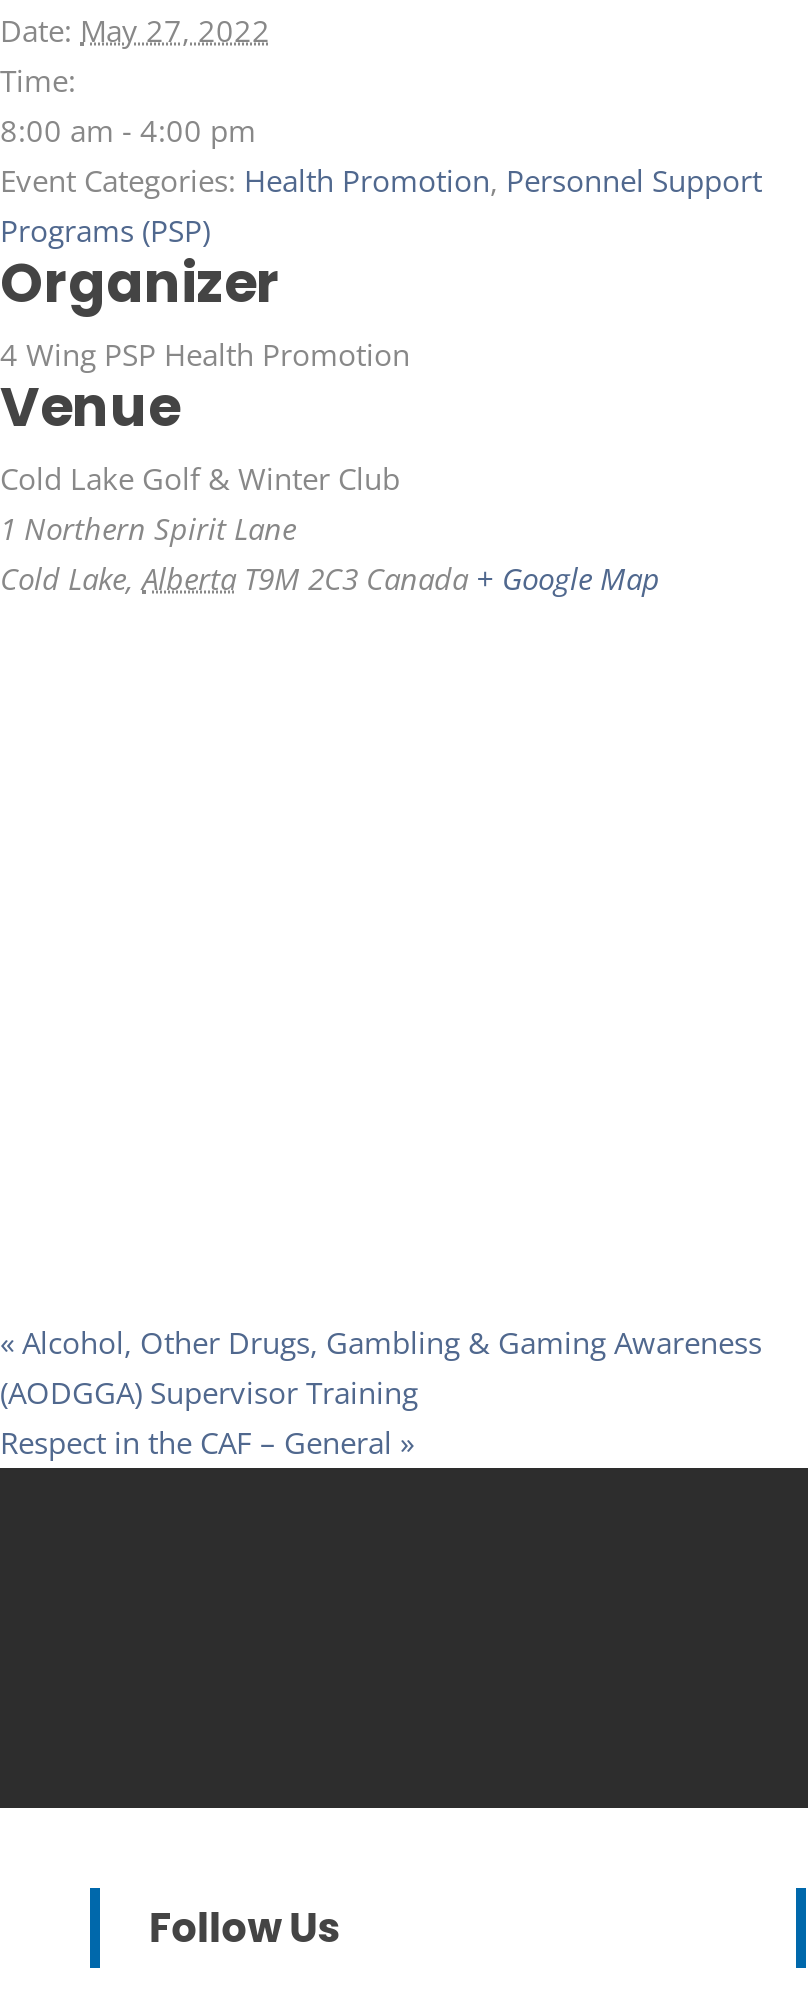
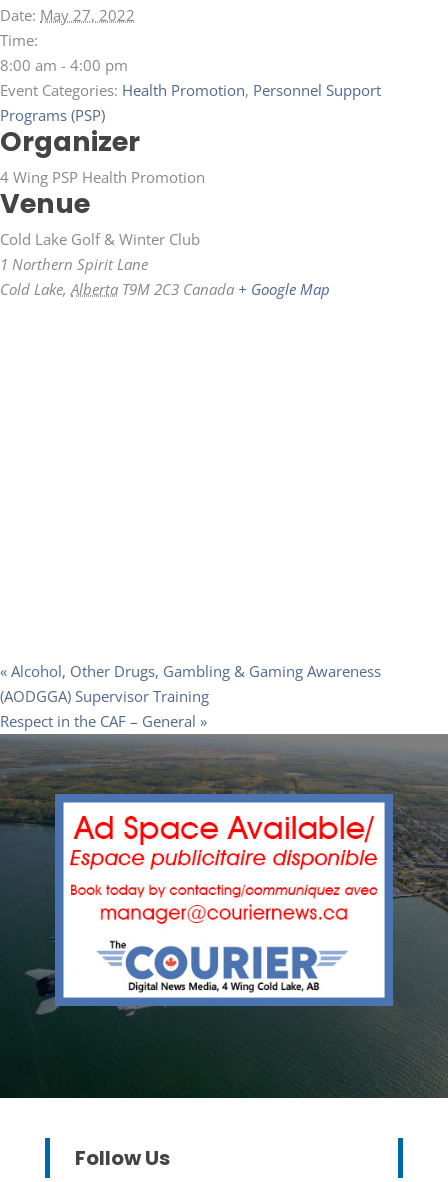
none -> [3,736,445,1099] [image]

